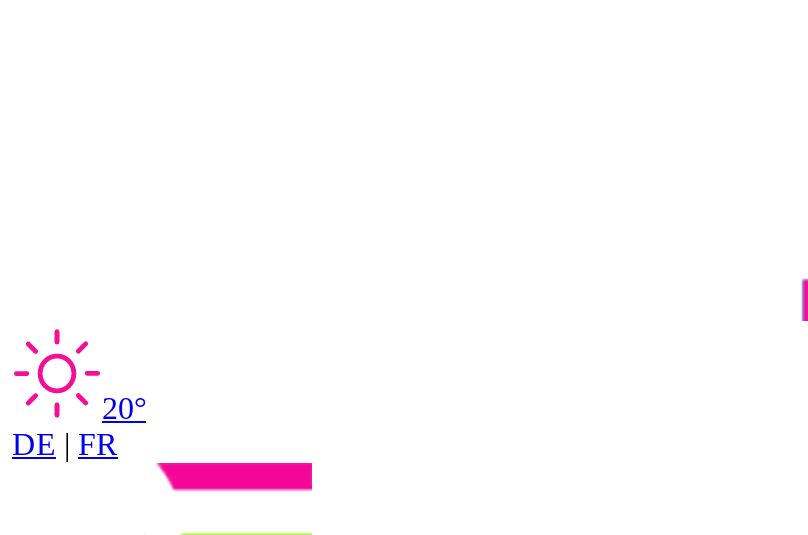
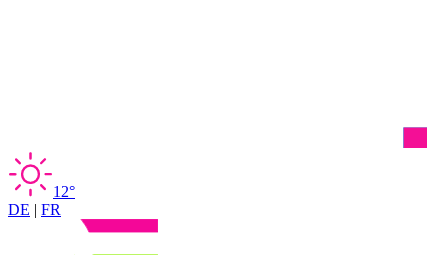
[102,391,146,425] 20° -> [53,183,75,200] 12°

